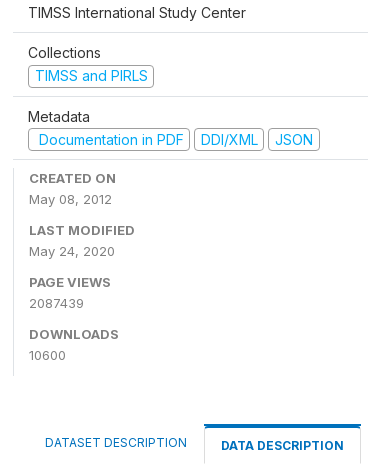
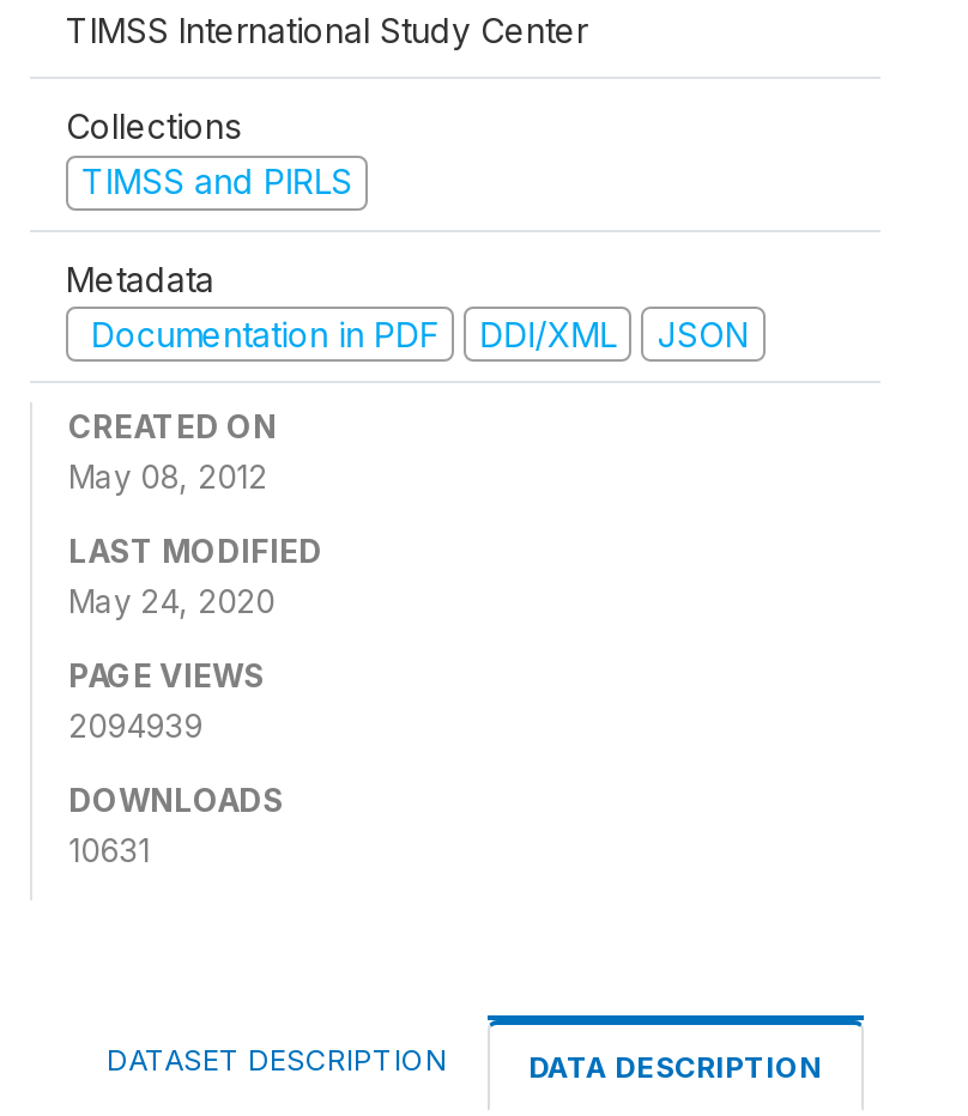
[29,295,84,311] 2087439 -> [68,706,202,745] 2094939
[29,347,66,363] 10600 -> [68,831,150,869] 10631

